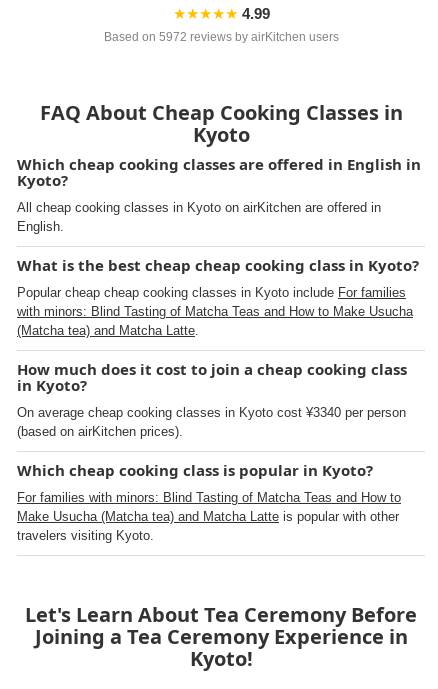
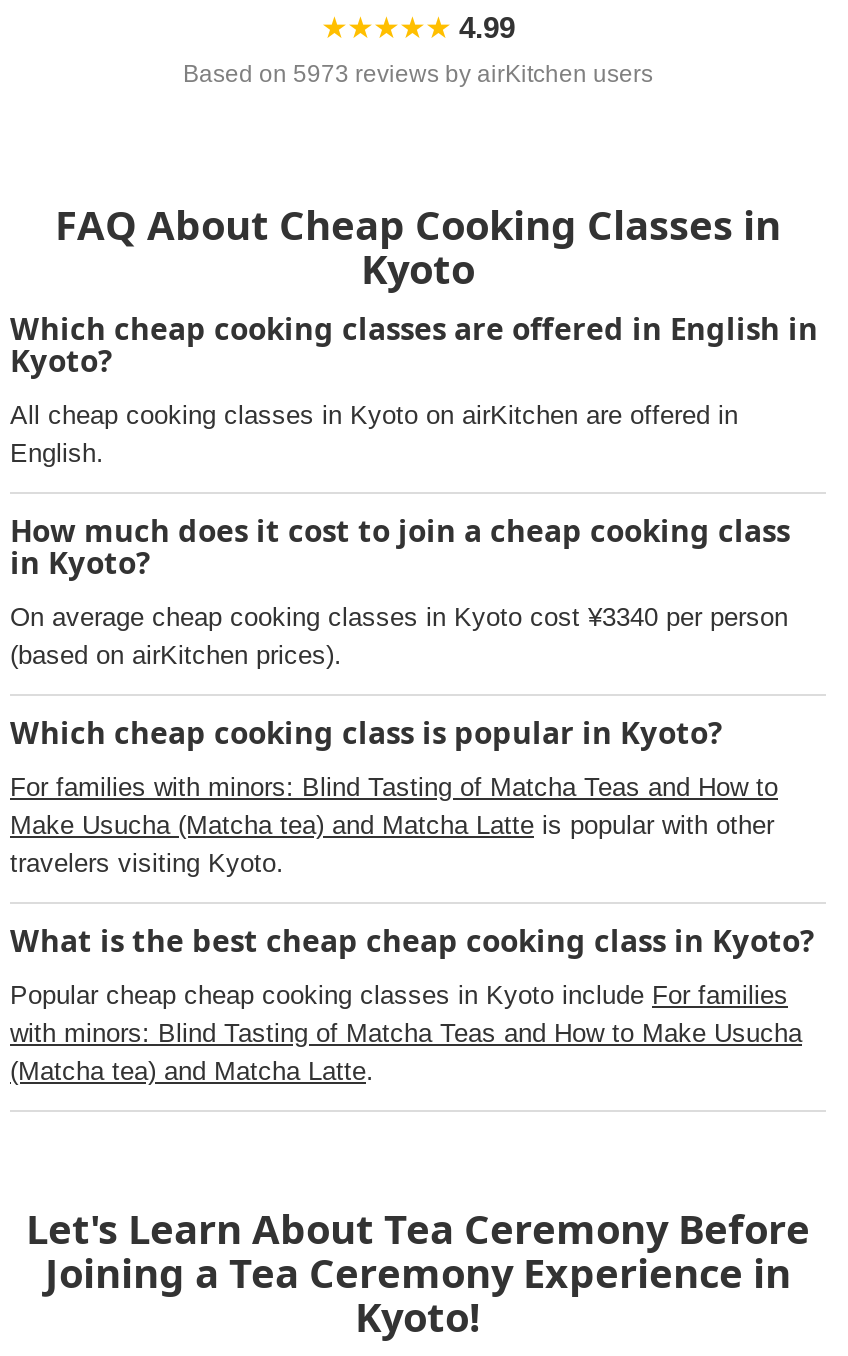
[103,30,338,44] Based on 5972 reviews by airKitchen users -> [183,60,653,88] Based on 5973 reviews by airKitchen users
moved [17,255,419,338] -> [10,920,814,1086]: What is the best cheap cheap cooking class in Kyoto? | Popular cheap cheap cooking classes in Kyoto include For families | with minors: Blind Tasting of Matcha Teas and How to Make Usucha | (Matcha tea) and Matcha Latte.
moved [17,359,407,543] -> [10,510,790,878]: How much does it cost to join a cheap cooking class | in Kyoto? | On average cheap cooking classes in Kyoto cost ¥3340 per person | (based on airKitchen prices). | Which cheap cooking class is popular in Kyoto? | For families with minors: Blind Tasting of Matcha Teas and How to | Make Usucha (Matcha tea) and Matcha Latte is popular with other | travelers visiting Kyoto.

